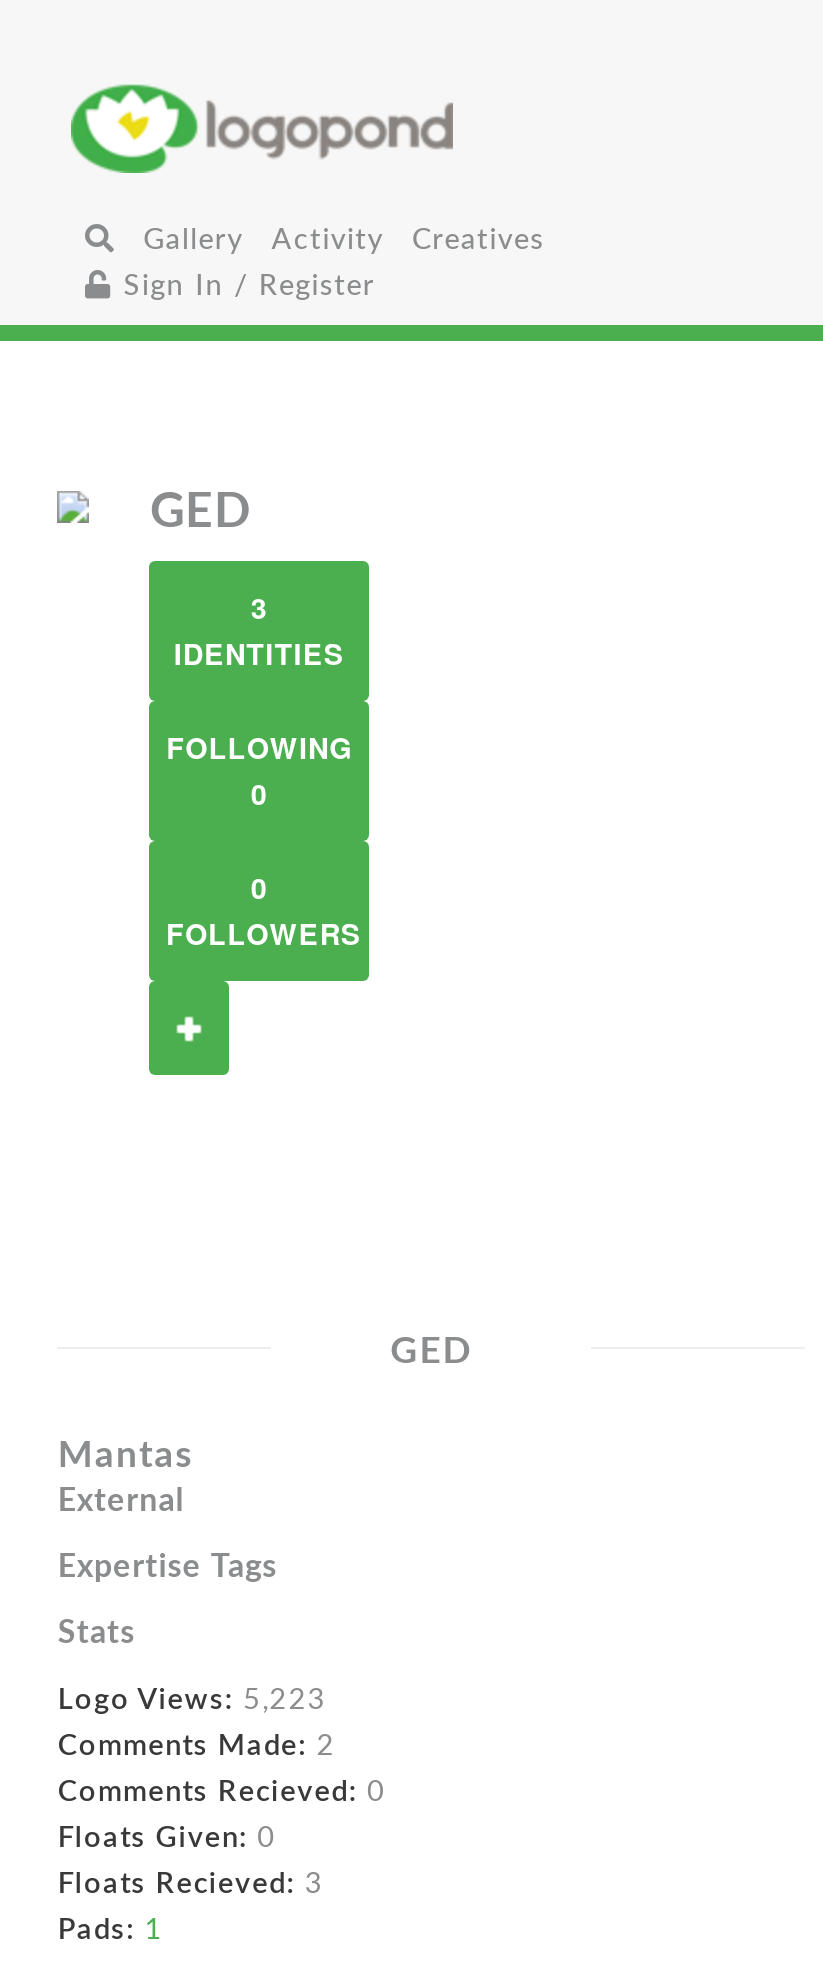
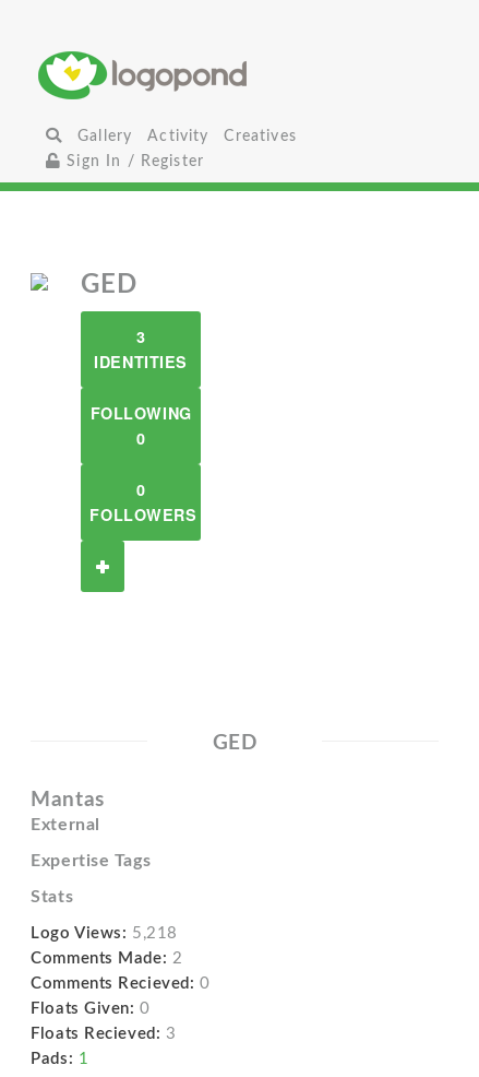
[58,1685,327,1715] Logo Views: 5,223 -> [31,925,178,942] Logo Views: 5,218

